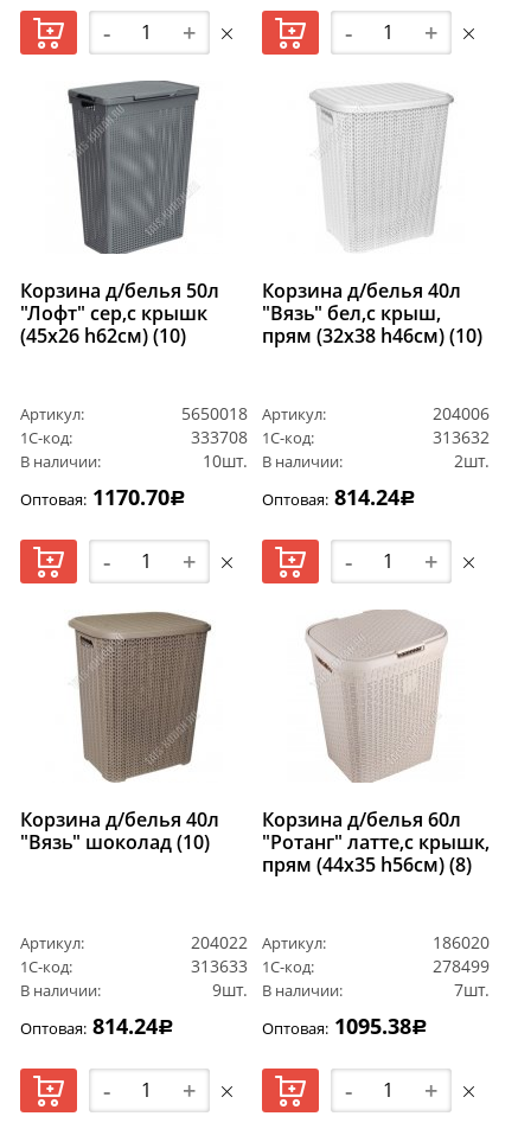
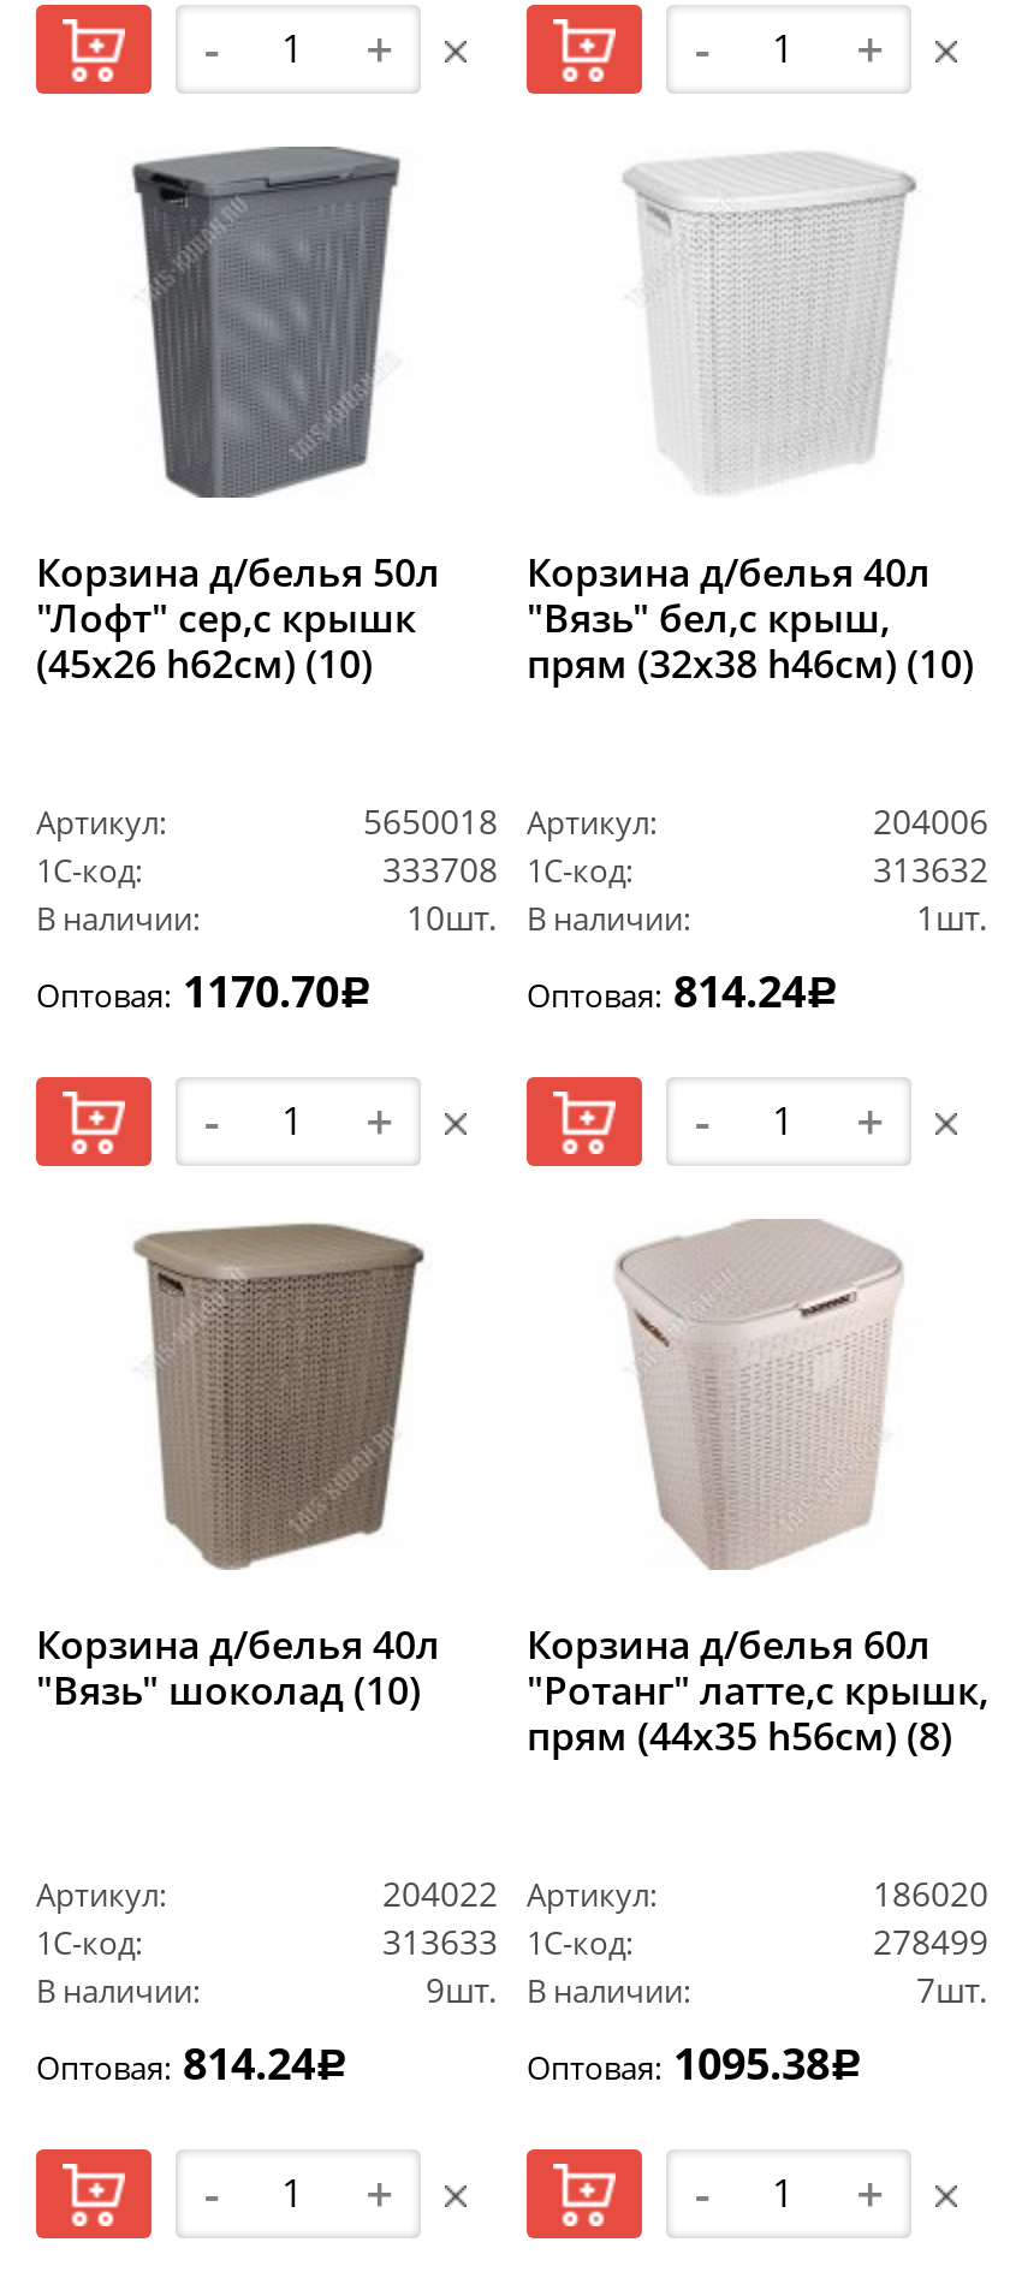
[454,449,490,472] 2шт. -> [916,894,988,940] 1шт.

